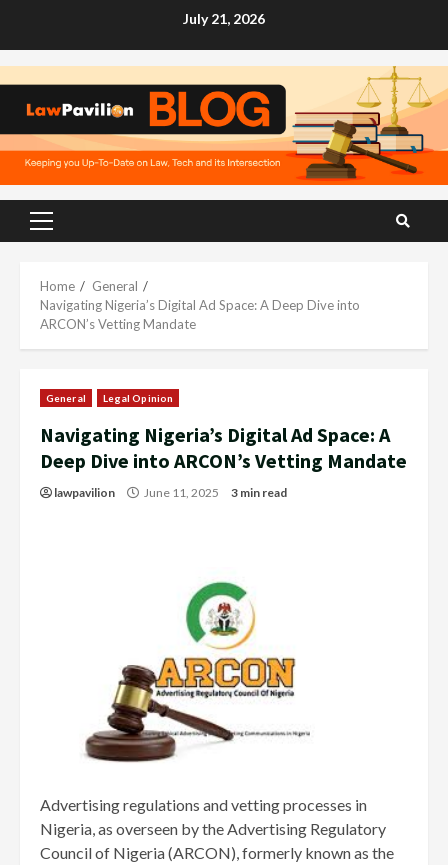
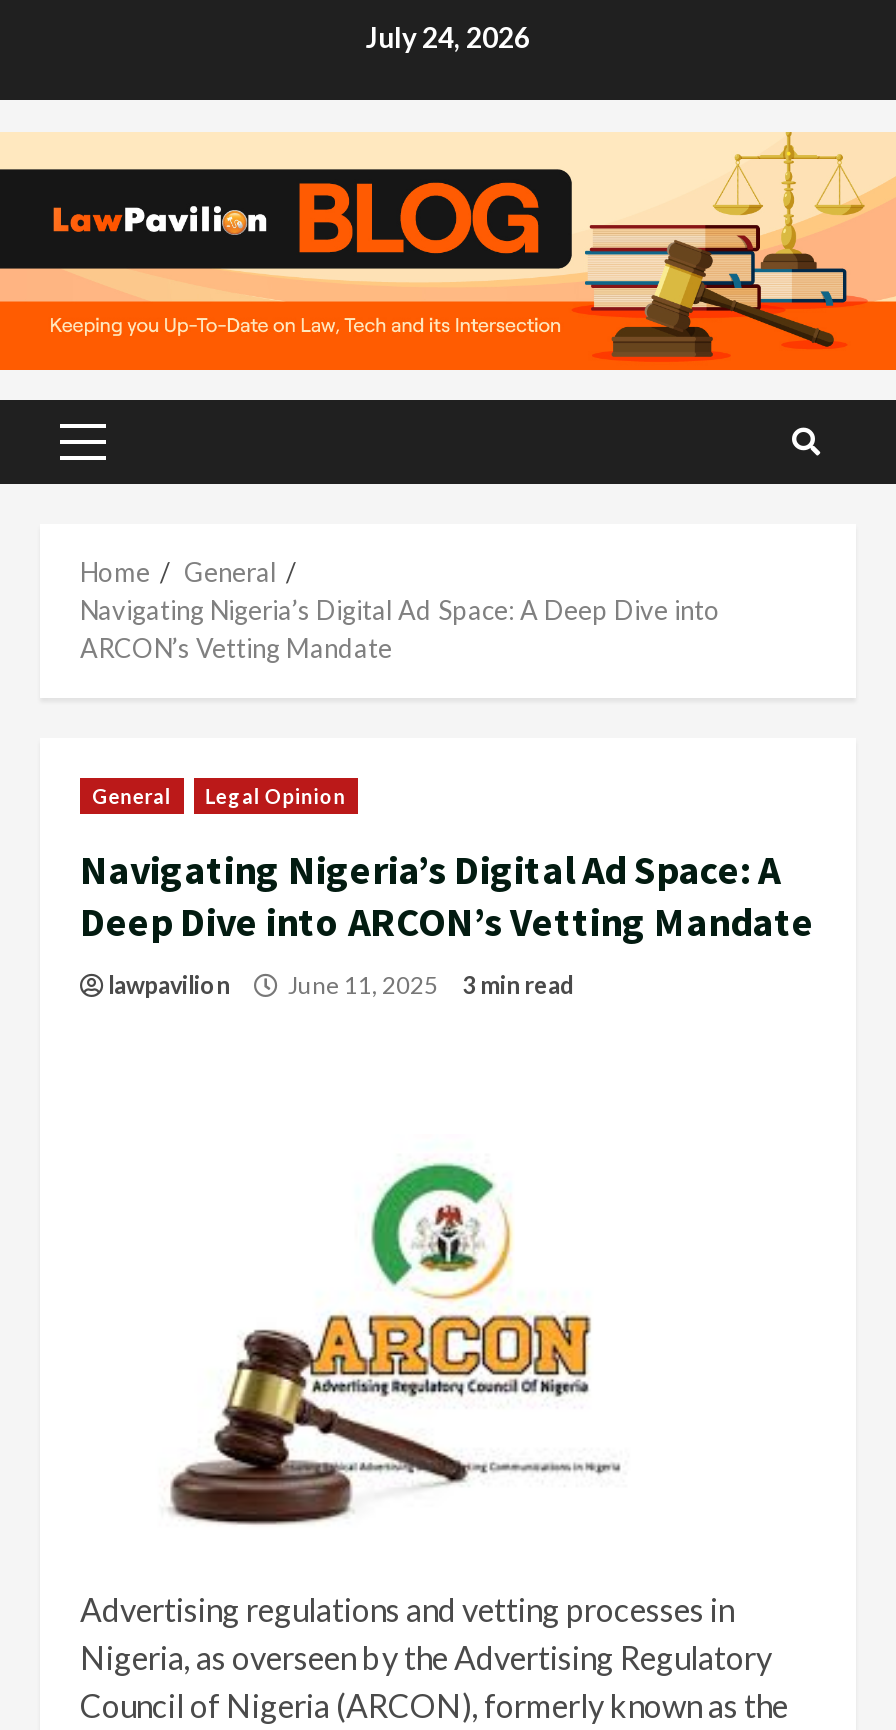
[183,9,265,26] July 21, 2026 -> [366,19,530,53] July 24, 2026

